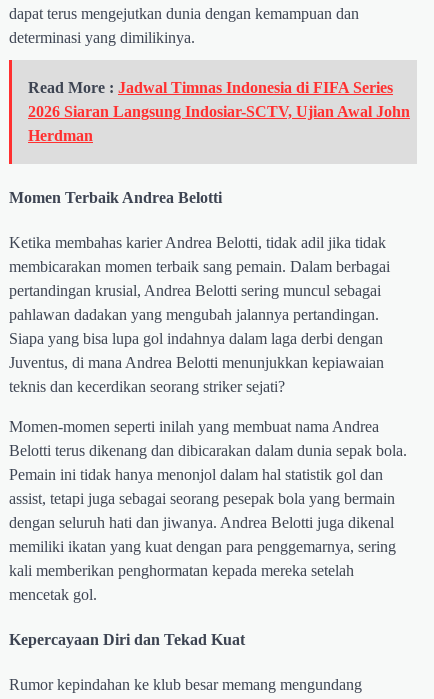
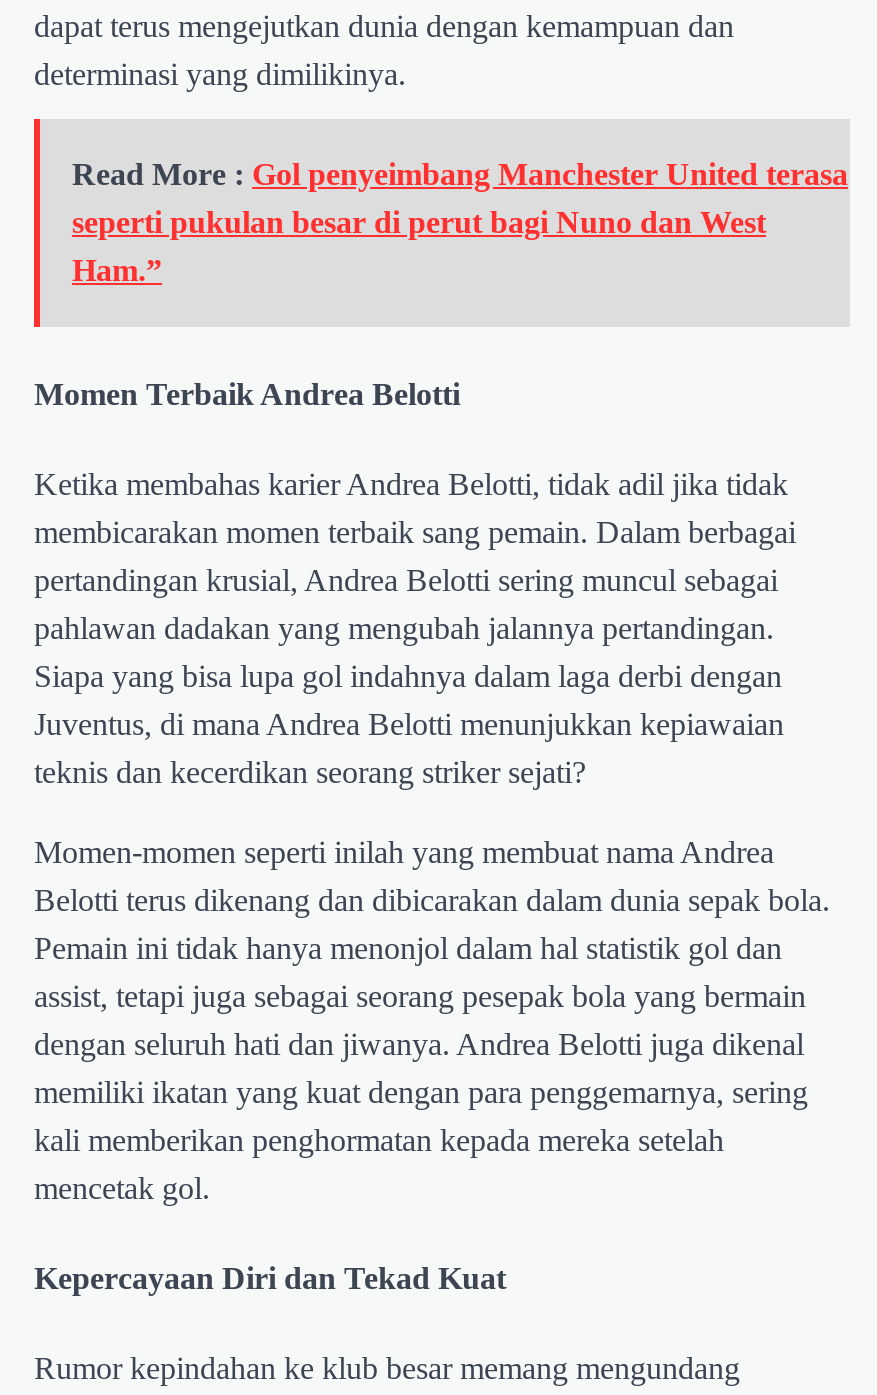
[28,79,410,144] Read More : Jadwal Timnas Indonesia di FIFA Series | 2026 Siaran Langsung Indosiar-SCTV, Ujian Awal John | Herdman -> [72,158,848,288] Read More : Gol penyeimbang Manchester United terasa | seperti pukulan besar di perut bagi Nuno dan West | Ham.”

